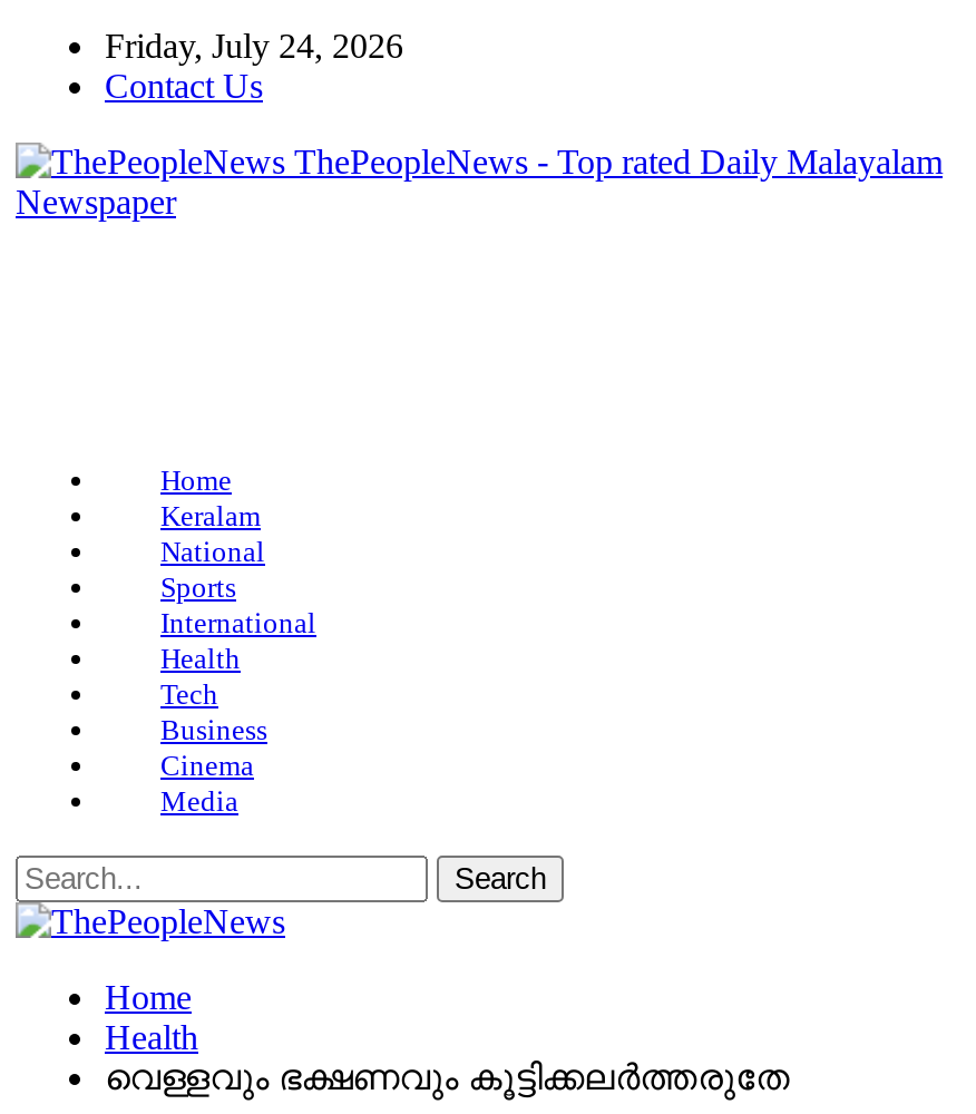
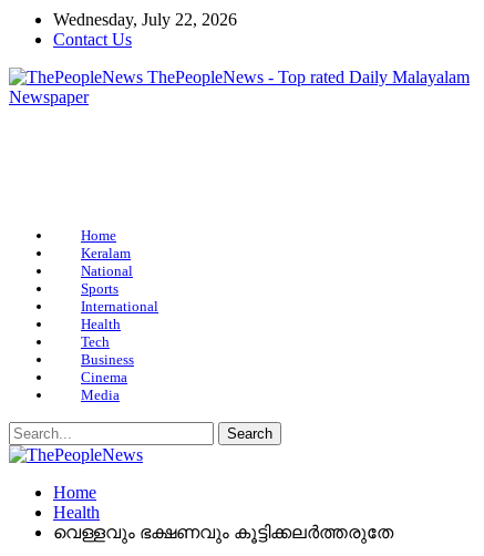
[105,27,403,65] Friday, July 24, 2026 -> [53,10,237,29] Wednesday, July 22, 2026

